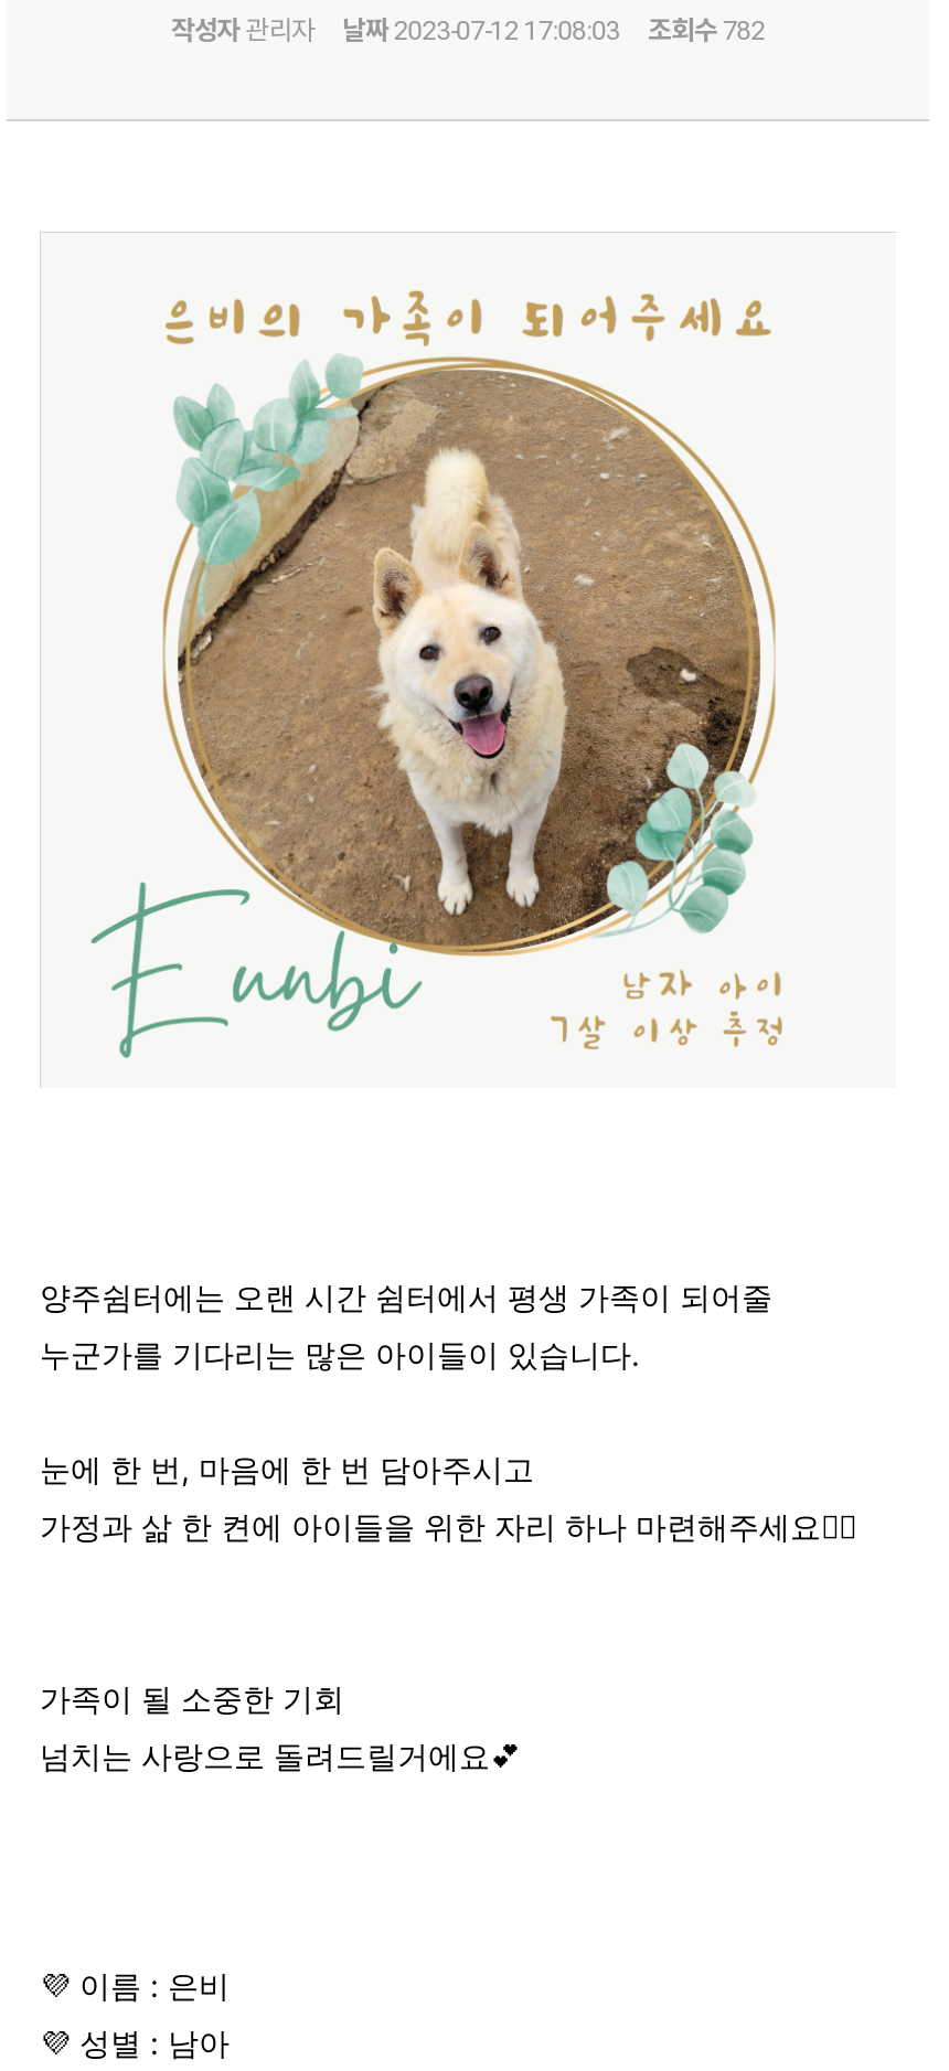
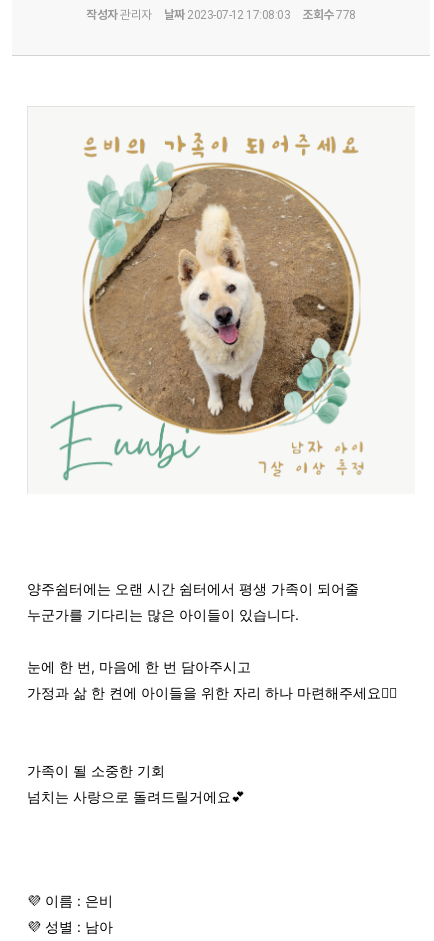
[171,15,765,46] 작성자 관리자 날짜 2023-07-12 17:08:03 조회수 782 -> [86,8,356,22] 작성자 관리자 날짜 2023-07-12 17:08:03 조회수 778

